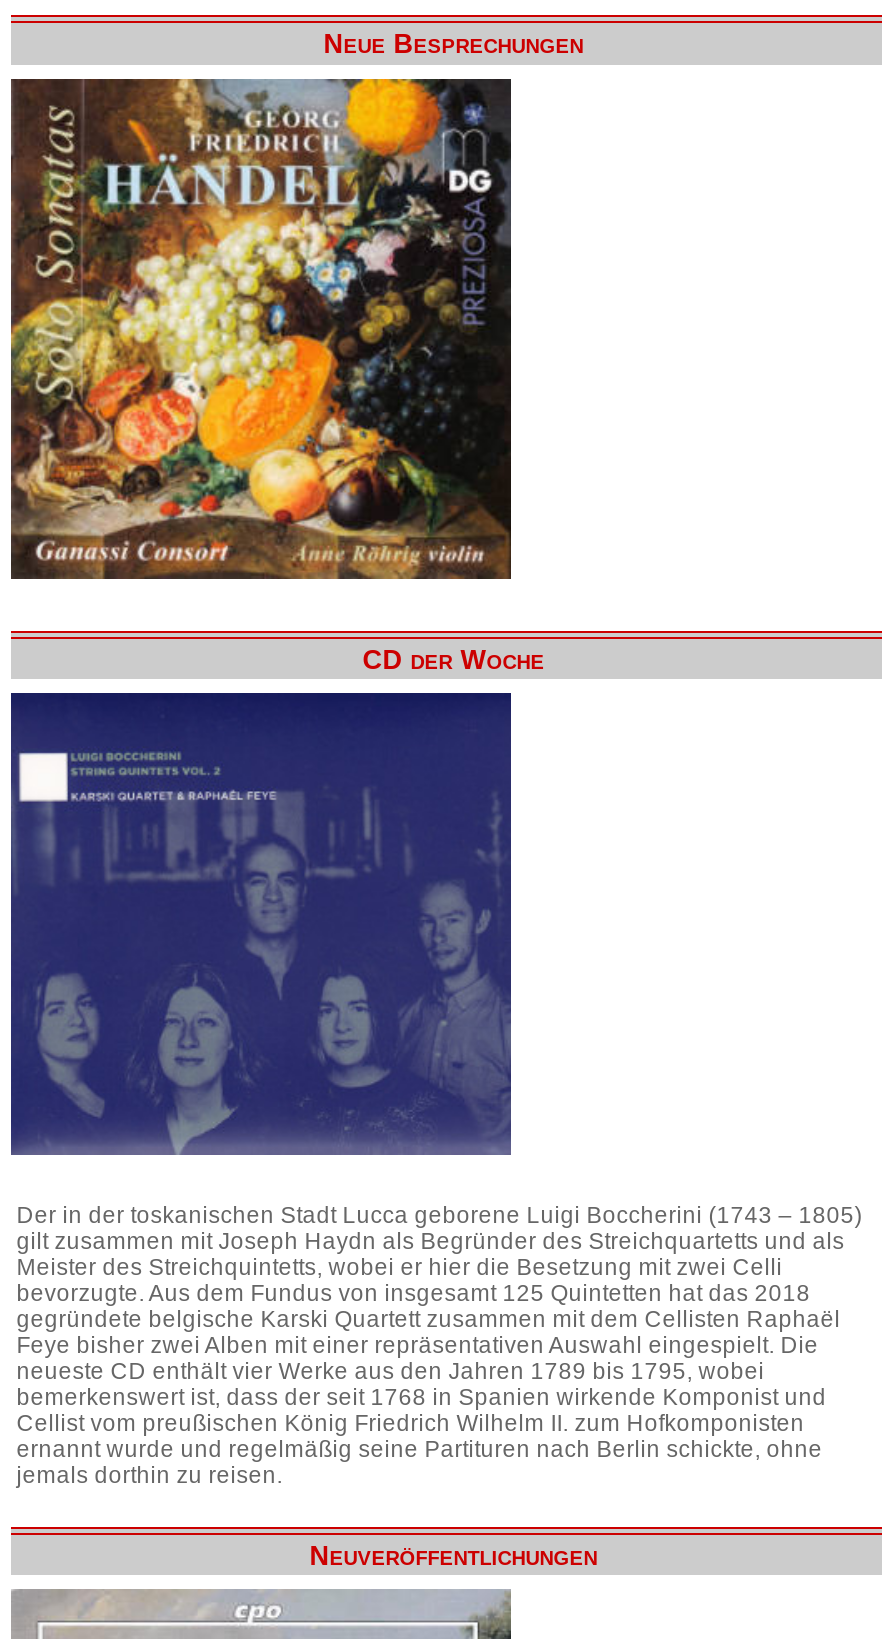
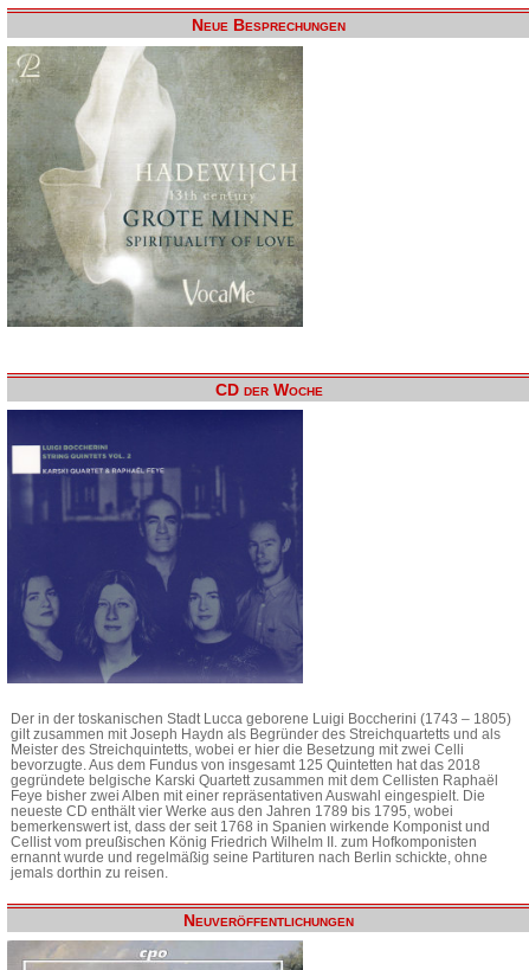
[9,77,513,581] [image] -> [7,45,304,342] [image]

